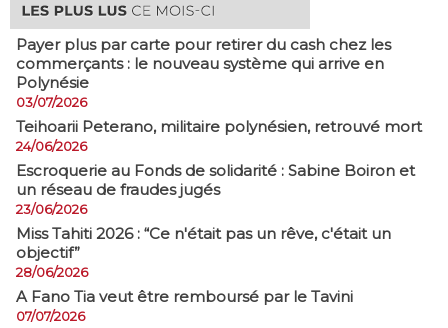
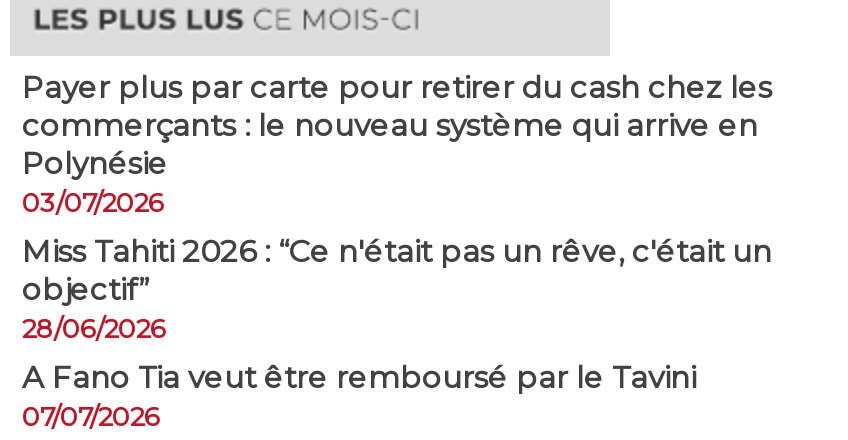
[16,117,422,217] Teihoarii Peterano, militaire polynésien, retrouvé mort | 24/06/2026 | Escroquerie au Fonds de solidarité : Sabine Boiron et | un réseau de fraudes jugés | 23/06/2026 -> none

